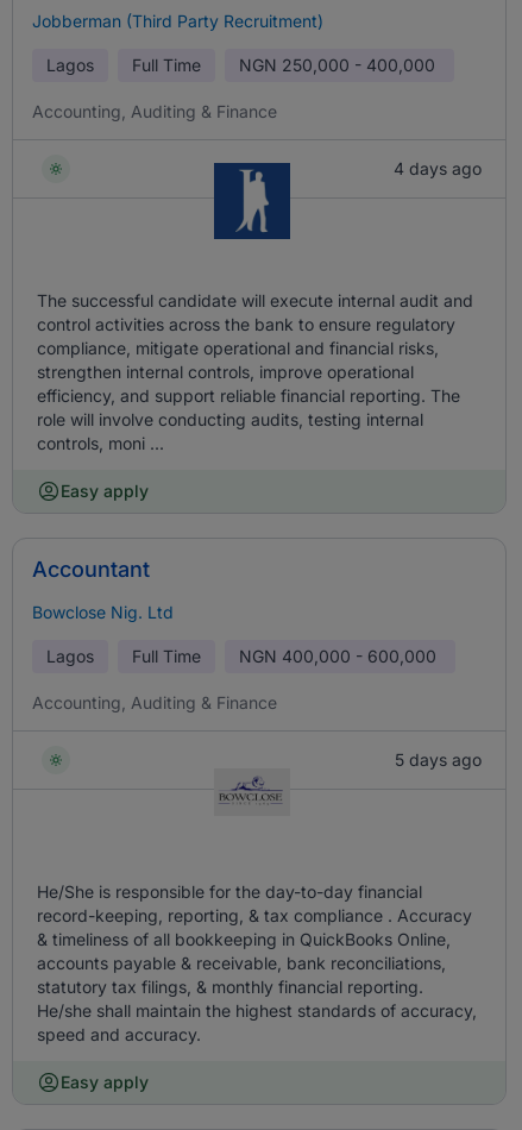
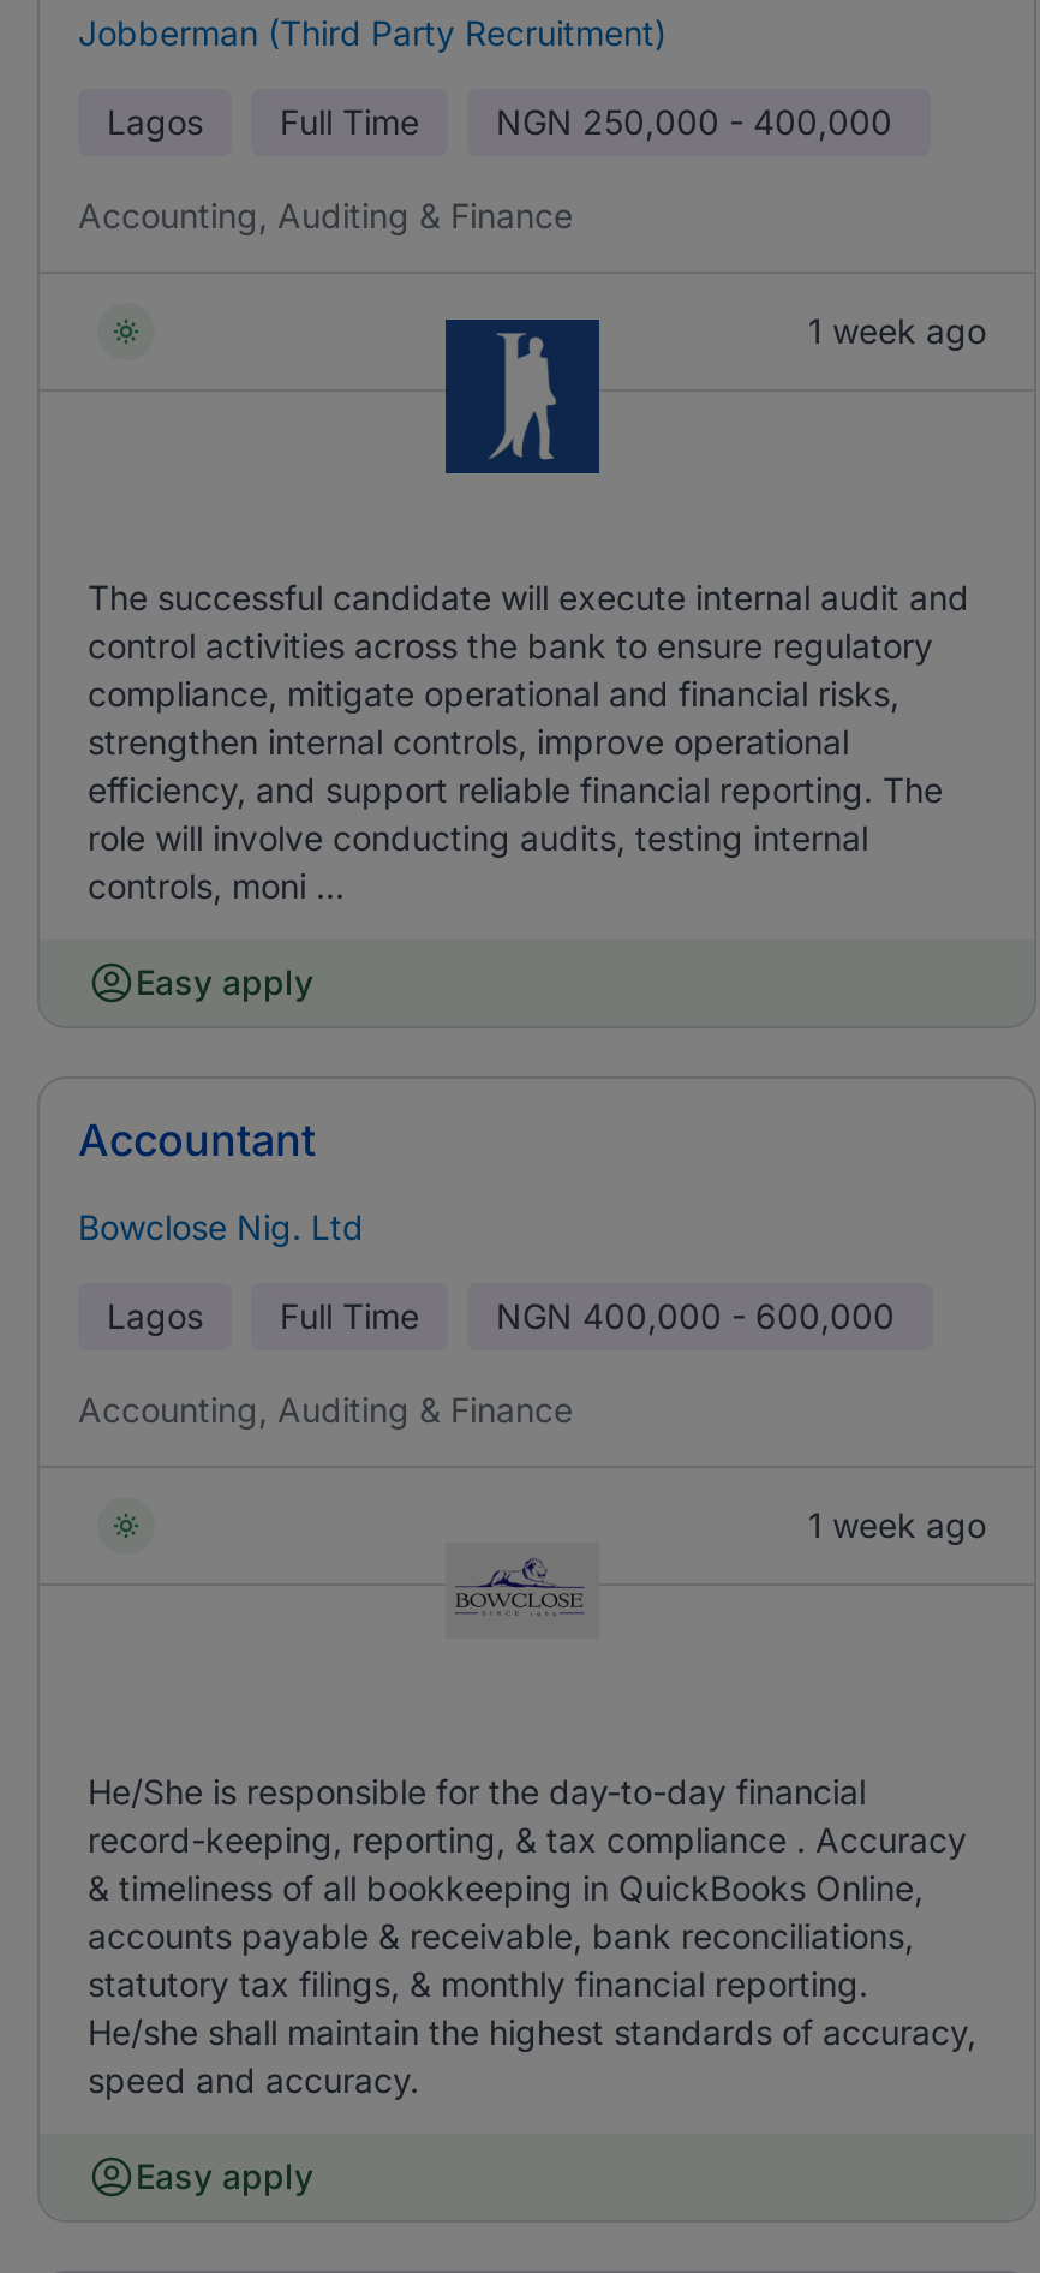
[394,158,482,178] 4 days ago -> [808,310,986,351] 1 week ago
[395,749,482,770] 5 days ago -> [808,1504,986,1545] 1 week ago

